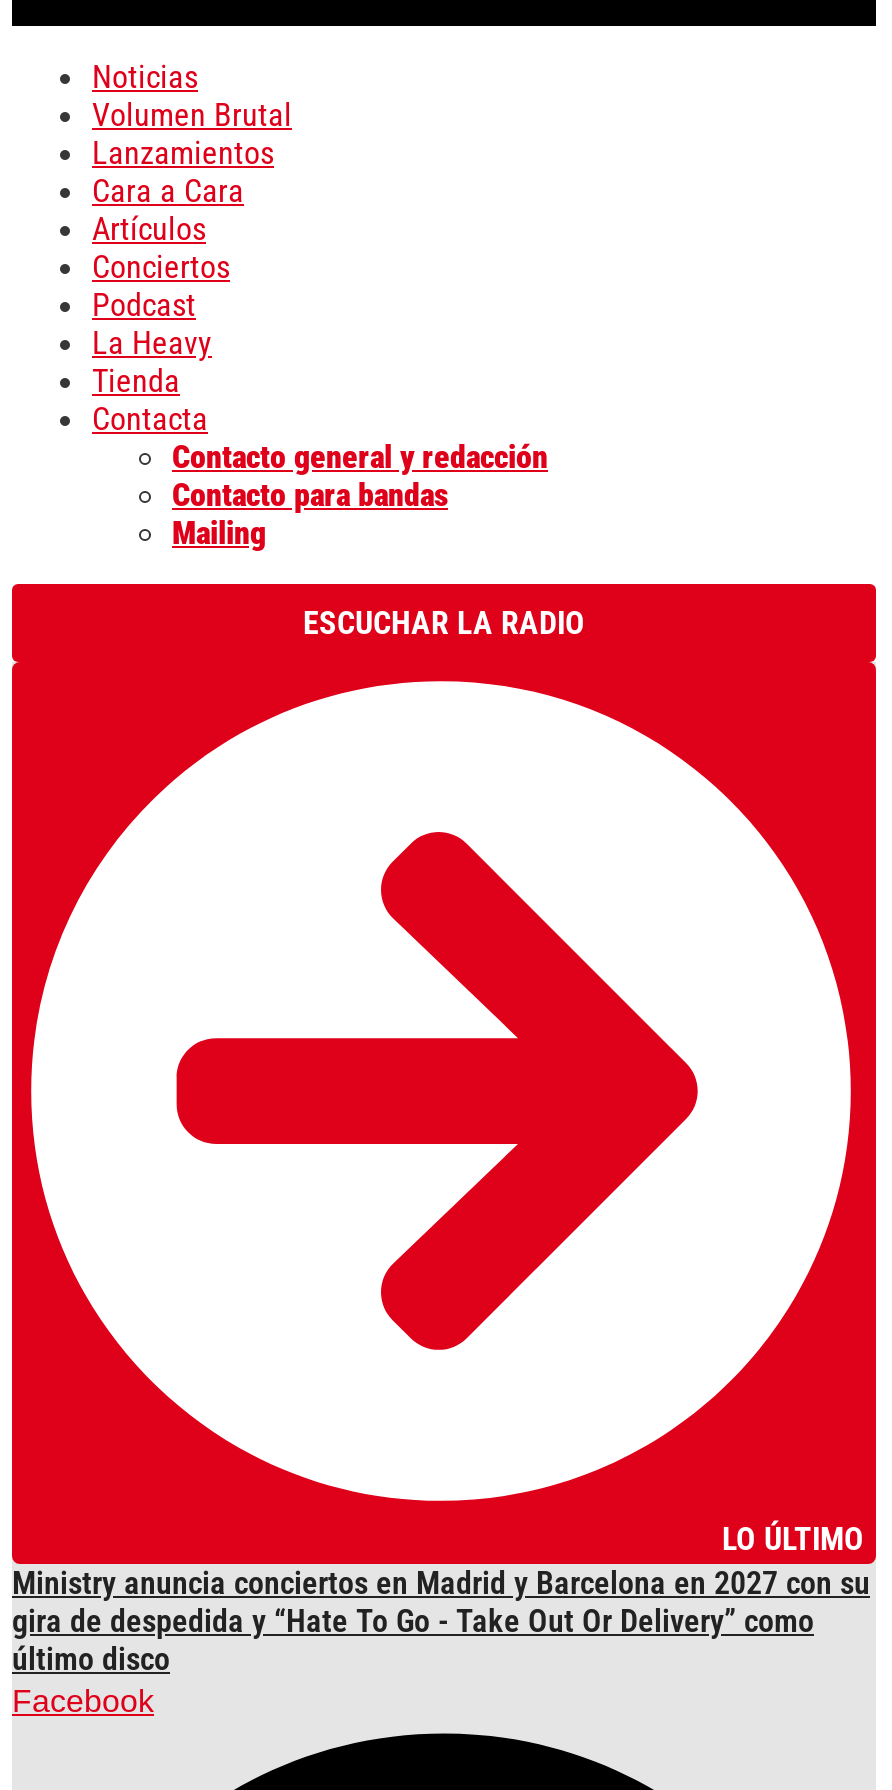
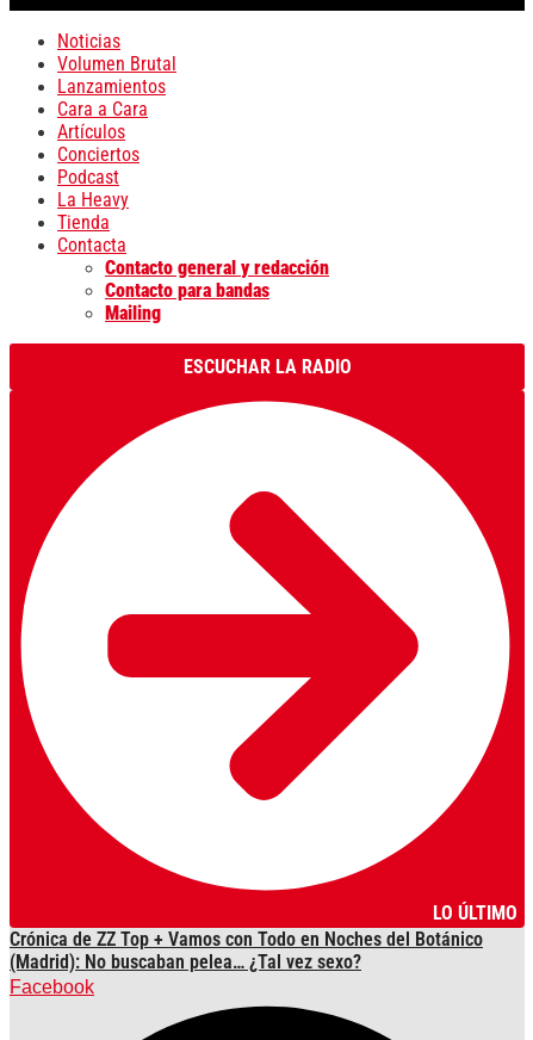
[12,1564,870,1678] Ministry anuncia conciertos en Madrid y Barcelona en 2027 con su | gira de despedida y “Hate To Go - Take Out Or Delivery” como | último disco -> [10,928,483,973] Crónica de ZZ Top + Vamos con Todo en Noches del Botánico | (Madrid): No buscaban pelea… ¿Tal vez sexo?

